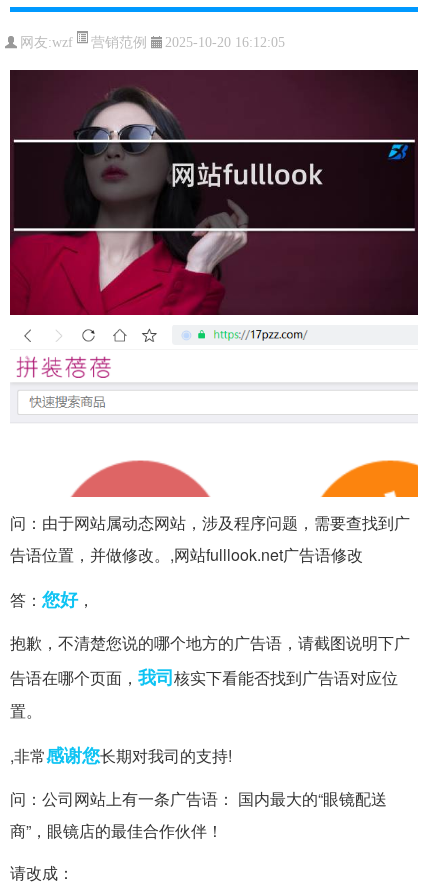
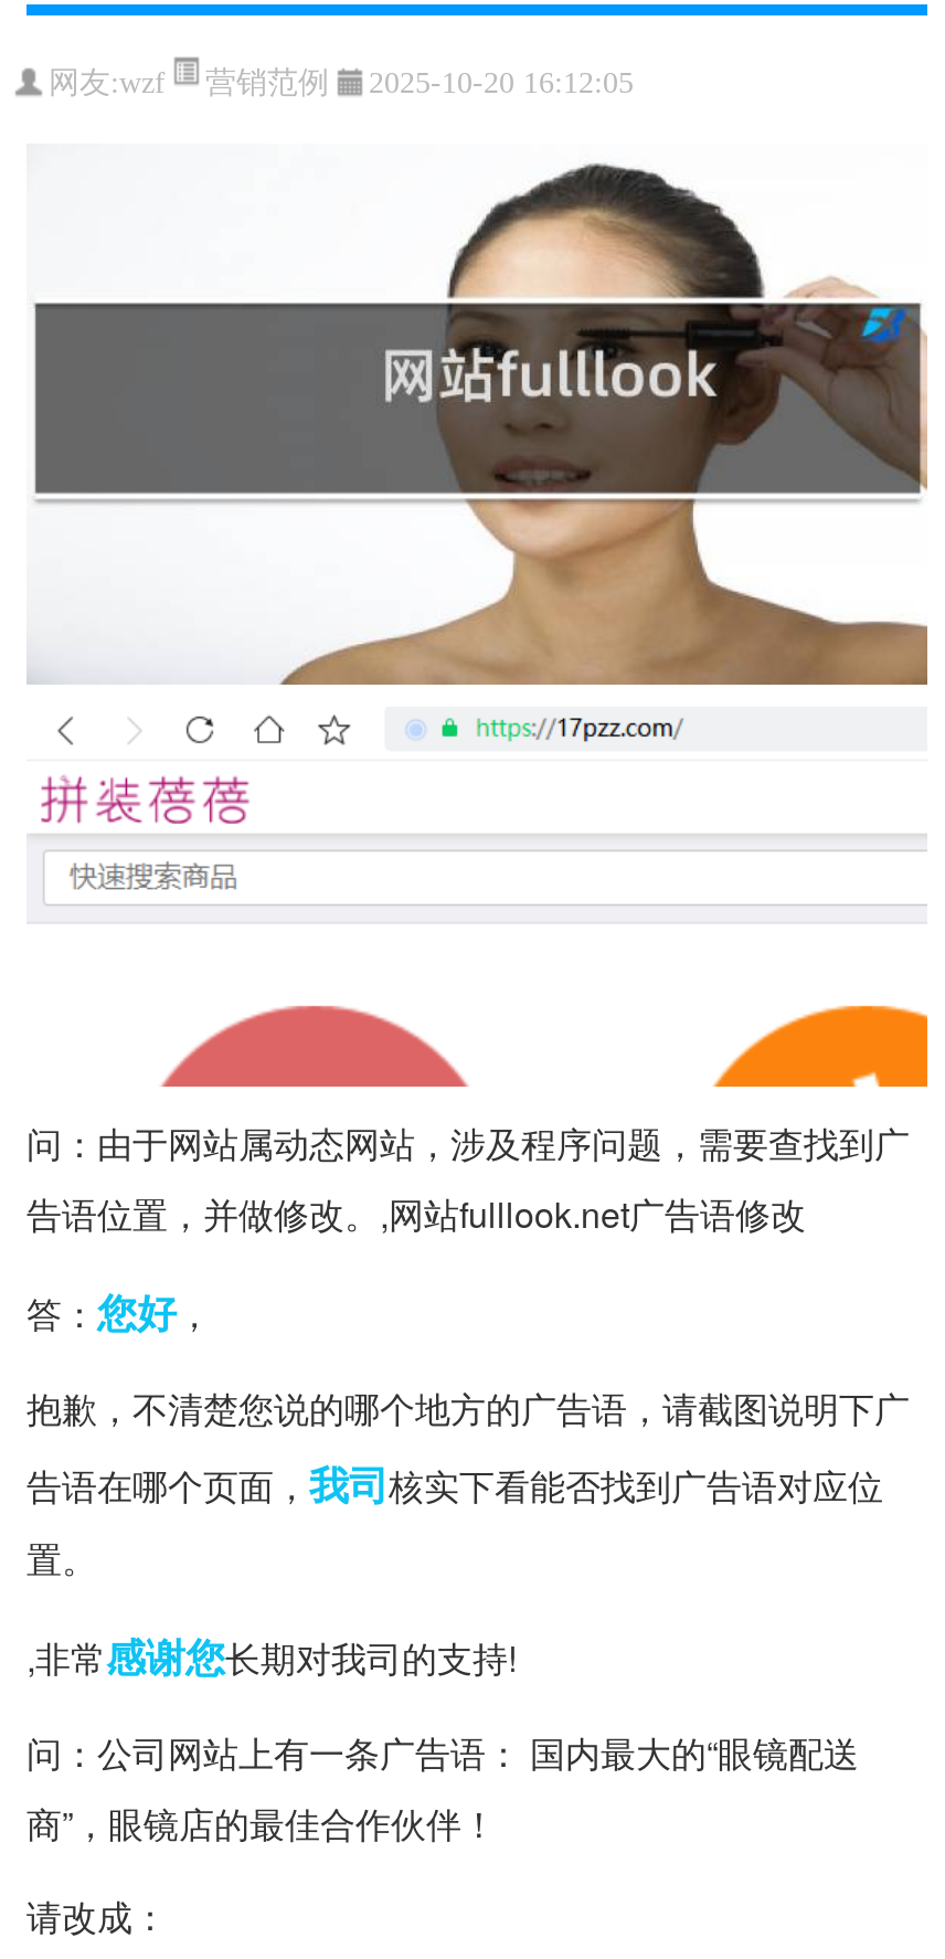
[9,69,419,316] [image] -> [26,144,930,687] [image]

